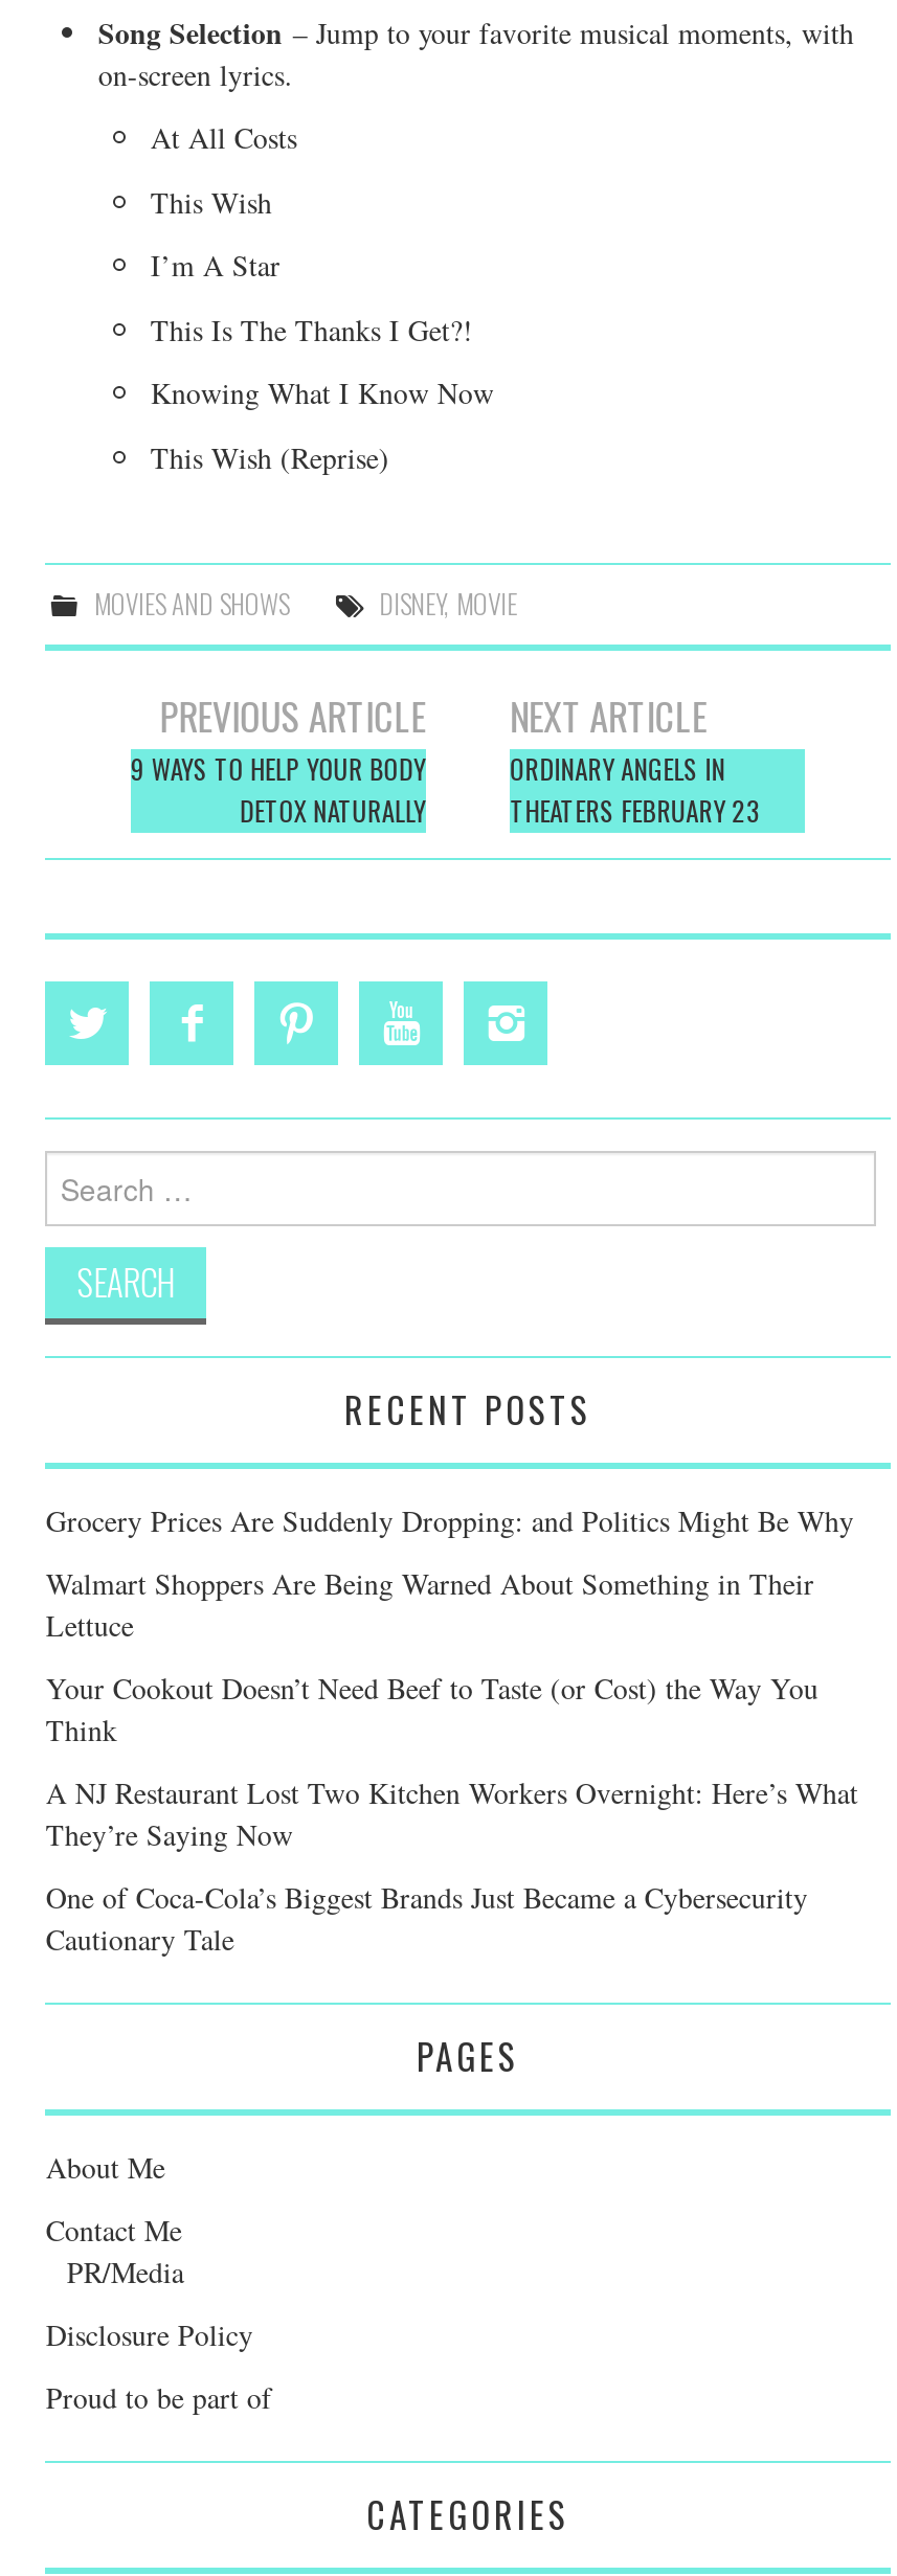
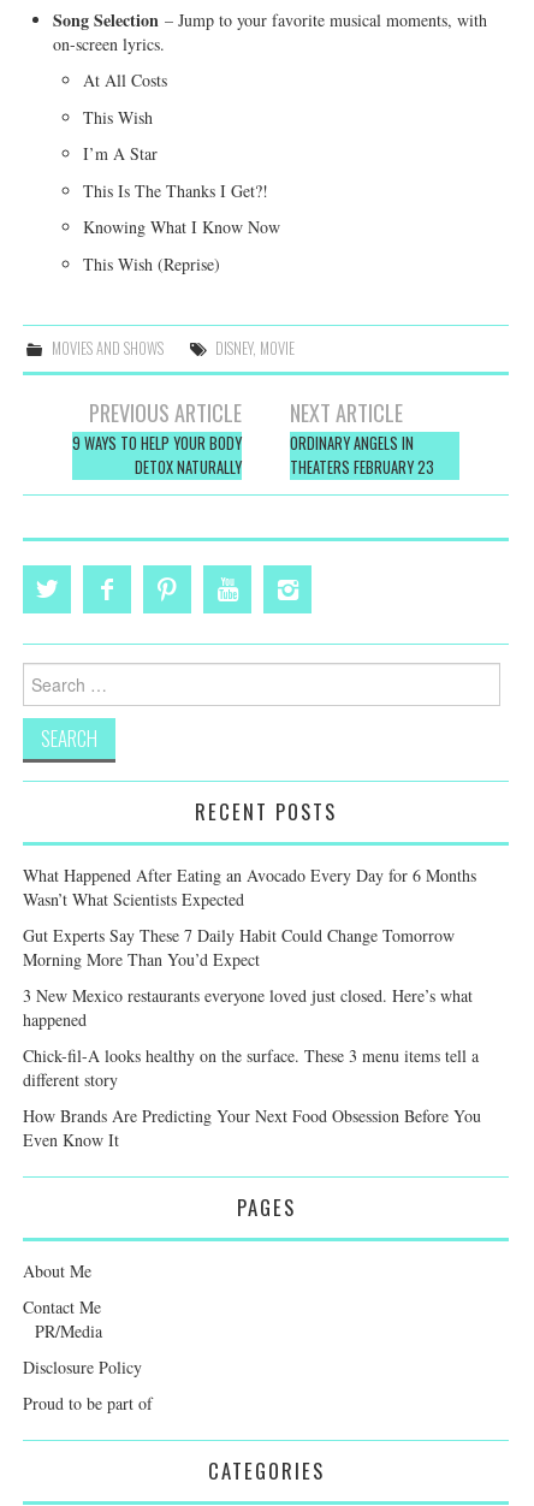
[46,1501,854,1541] Grocery Prices Are Suddenly Dropping: and Politics Might Be Why -> [23,864,477,911] What Happened After Eating an Avocado Every Day for 6 Months | Wasn’t What Scientists Expected
[46,1564,814,1645] Walmart Shoppers Are Being Warned About Something in Their | Lettuce -> [23,924,455,971] Gut Experts Say These 7 Daily Habit Could Change Tomorrow | Morning More Than You’d Expect
[46,1668,818,1750] Your Cookout Doesn’t Need Beef to Taste (or Cost) the Way You | Think -> [23,984,473,1031] 3 New Mexico restaurants everyone loved just closed. Here’s what | happened
[46,1773,858,1854] A NJ Restaurant Lost Two Kitchen Workers Overnight: Here’s What | They’re Saying Now -> [23,1044,479,1091] Chick-fil-A looks healthy on the surface. These 3 menu items tell a | different story
[46,1877,808,1959] One of Coca-Cola’s Biggest Brands Just Became a Cybersecurity | Cautionary Tale -> [23,1104,482,1151] How Brands Are Predicting Your Next Food Obsession Before You | Even Know It

